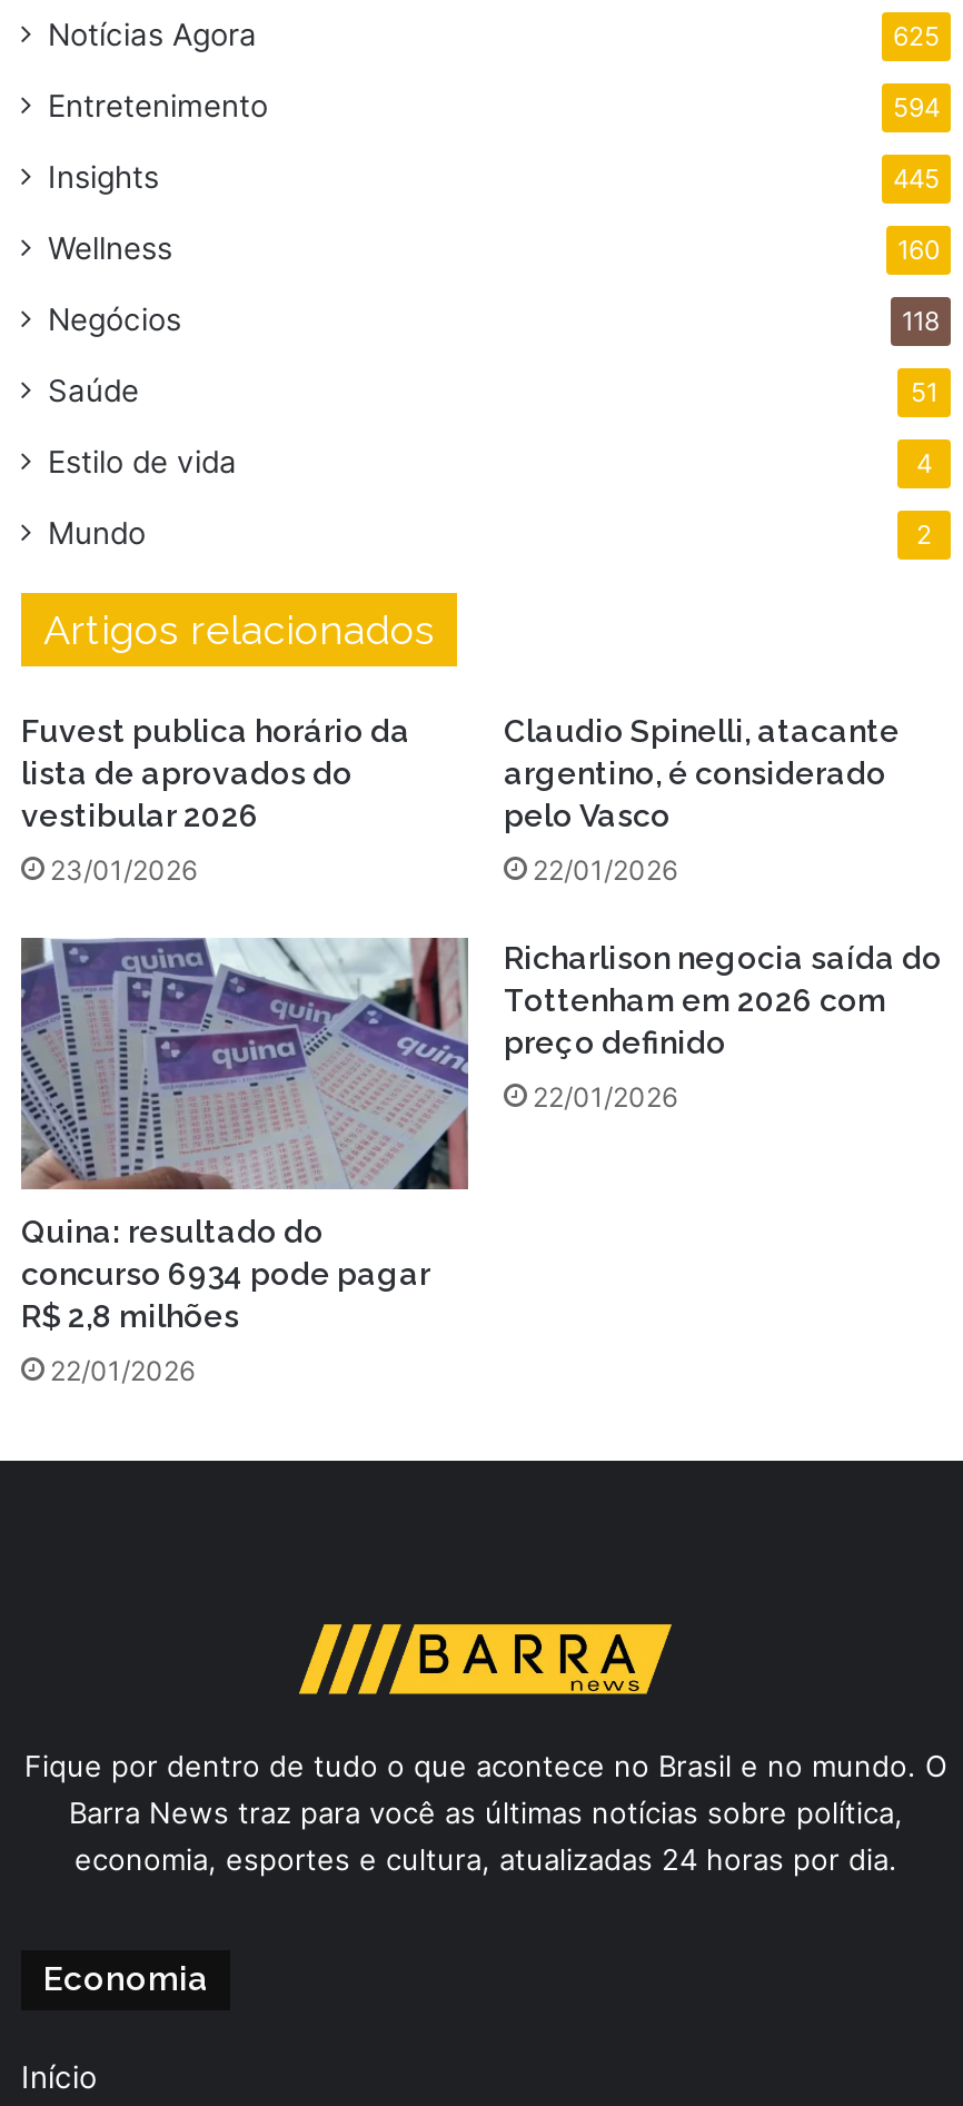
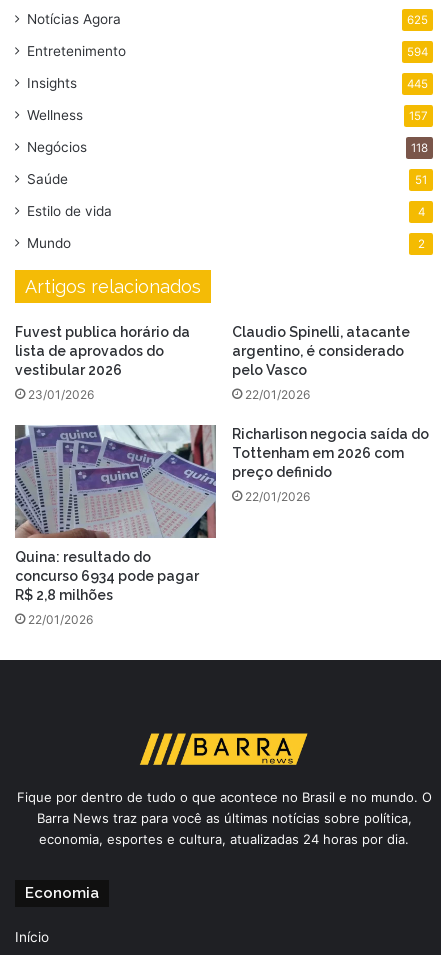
[897,234,940,265] 160 -> [409,109,428,123] 157

